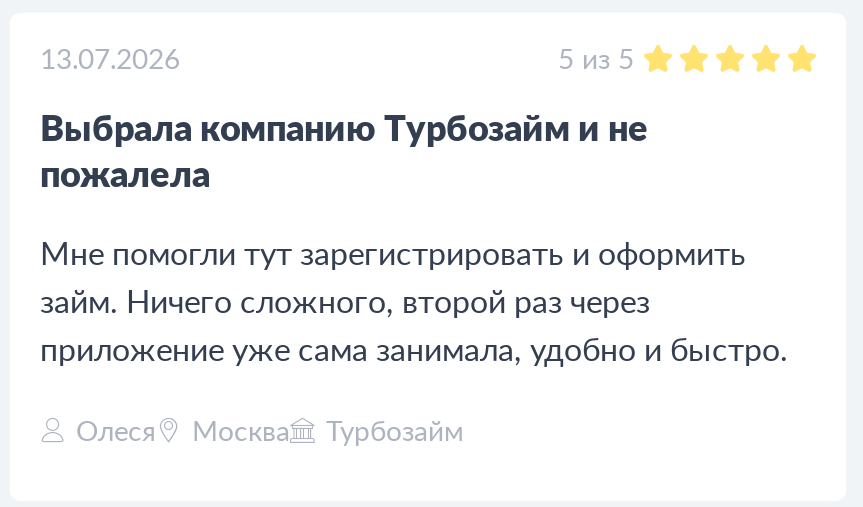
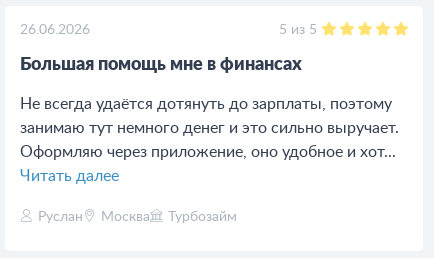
[40,47,180,75] 13.07.2026 -> [20,23,90,37] 26.06.2026
[40,113,788,447] Выбрала компанию Турбозайм и не | пожалела | Мне помогли тут зарегистрировать и оформить | займ. Ничего сложного, второй раз через | приложение уже сама занимала, удобно и быстро. | Олеся -> [20,56,399,224] Большая помощь мне в финансах | Не всегда удаётся дотянуть до зарплаты, поэтому | занимаю тут немного денег и это сильно выручает. | Оформляю через приложение, оно удобное и хот... | Читать далее | Руслан

